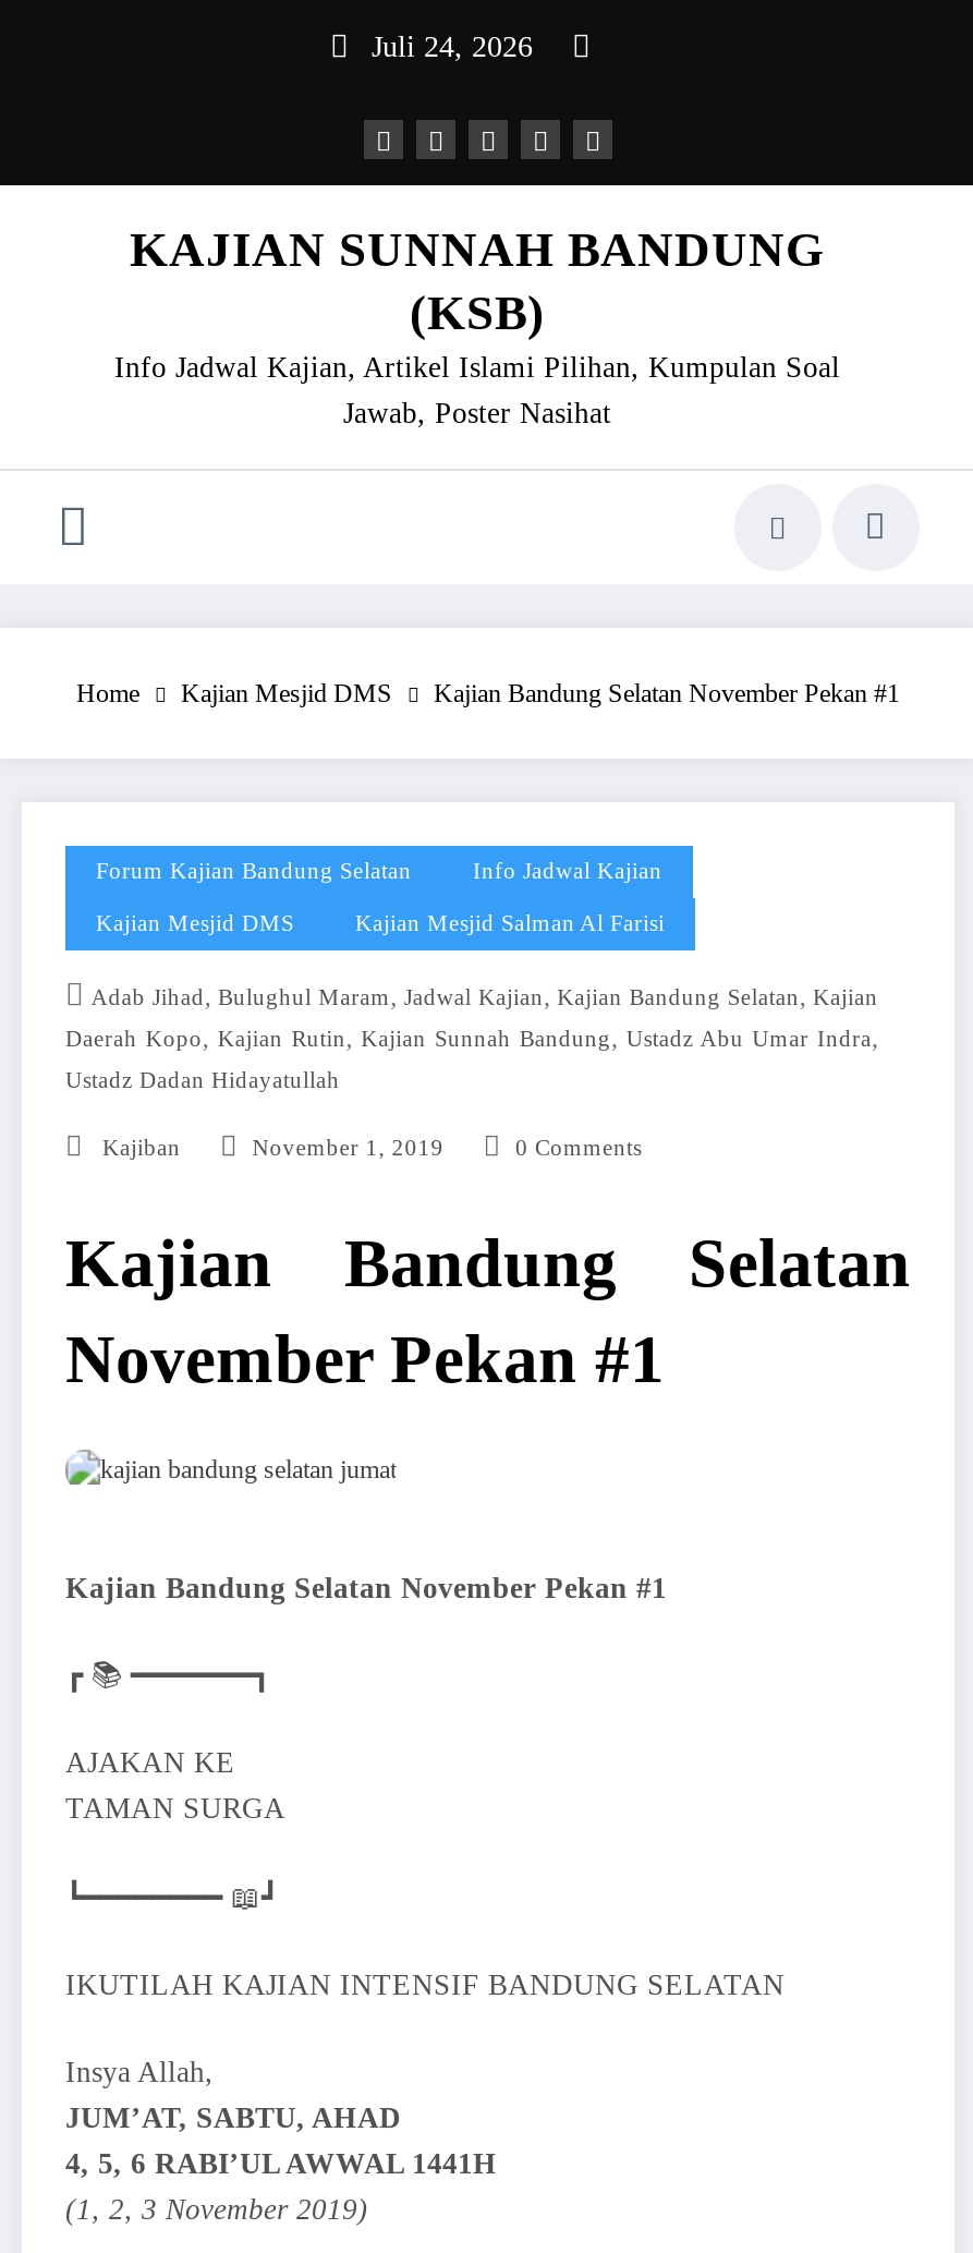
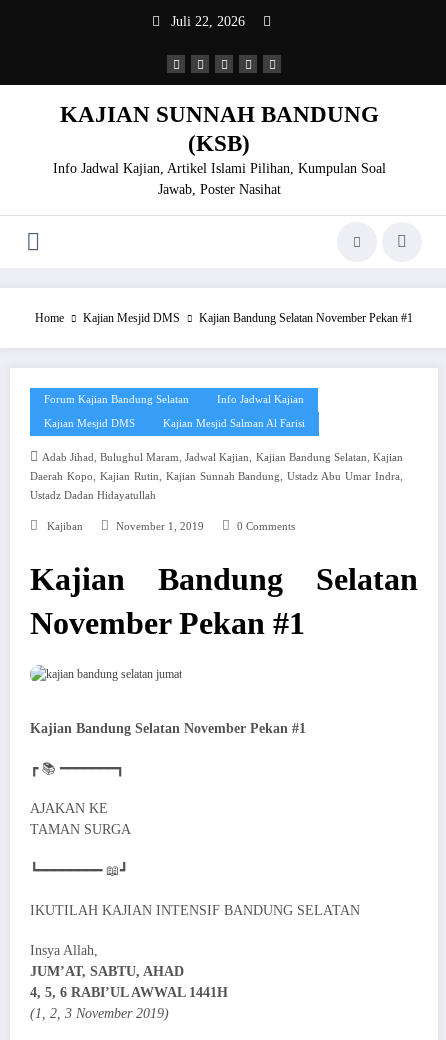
[372,31,533,63] Juli 24, 2026 -> [170,14,244,29] Juli 22, 2026

